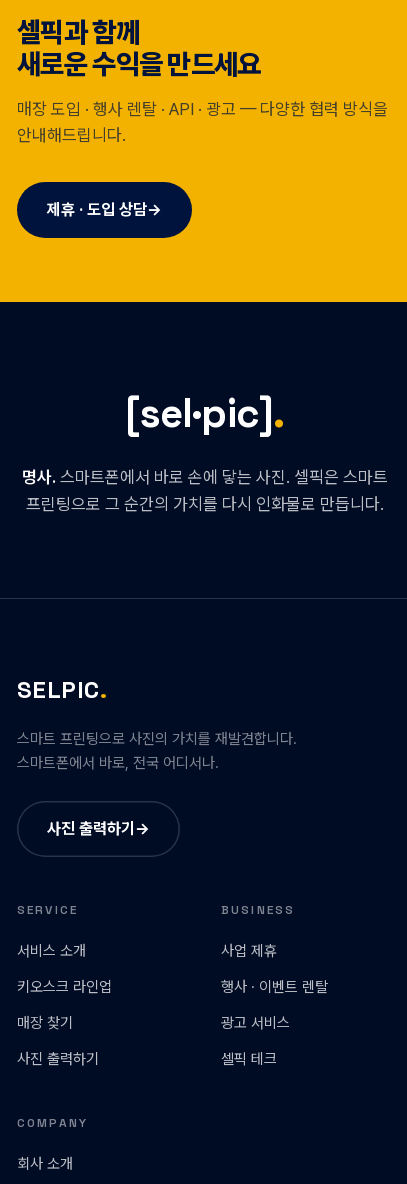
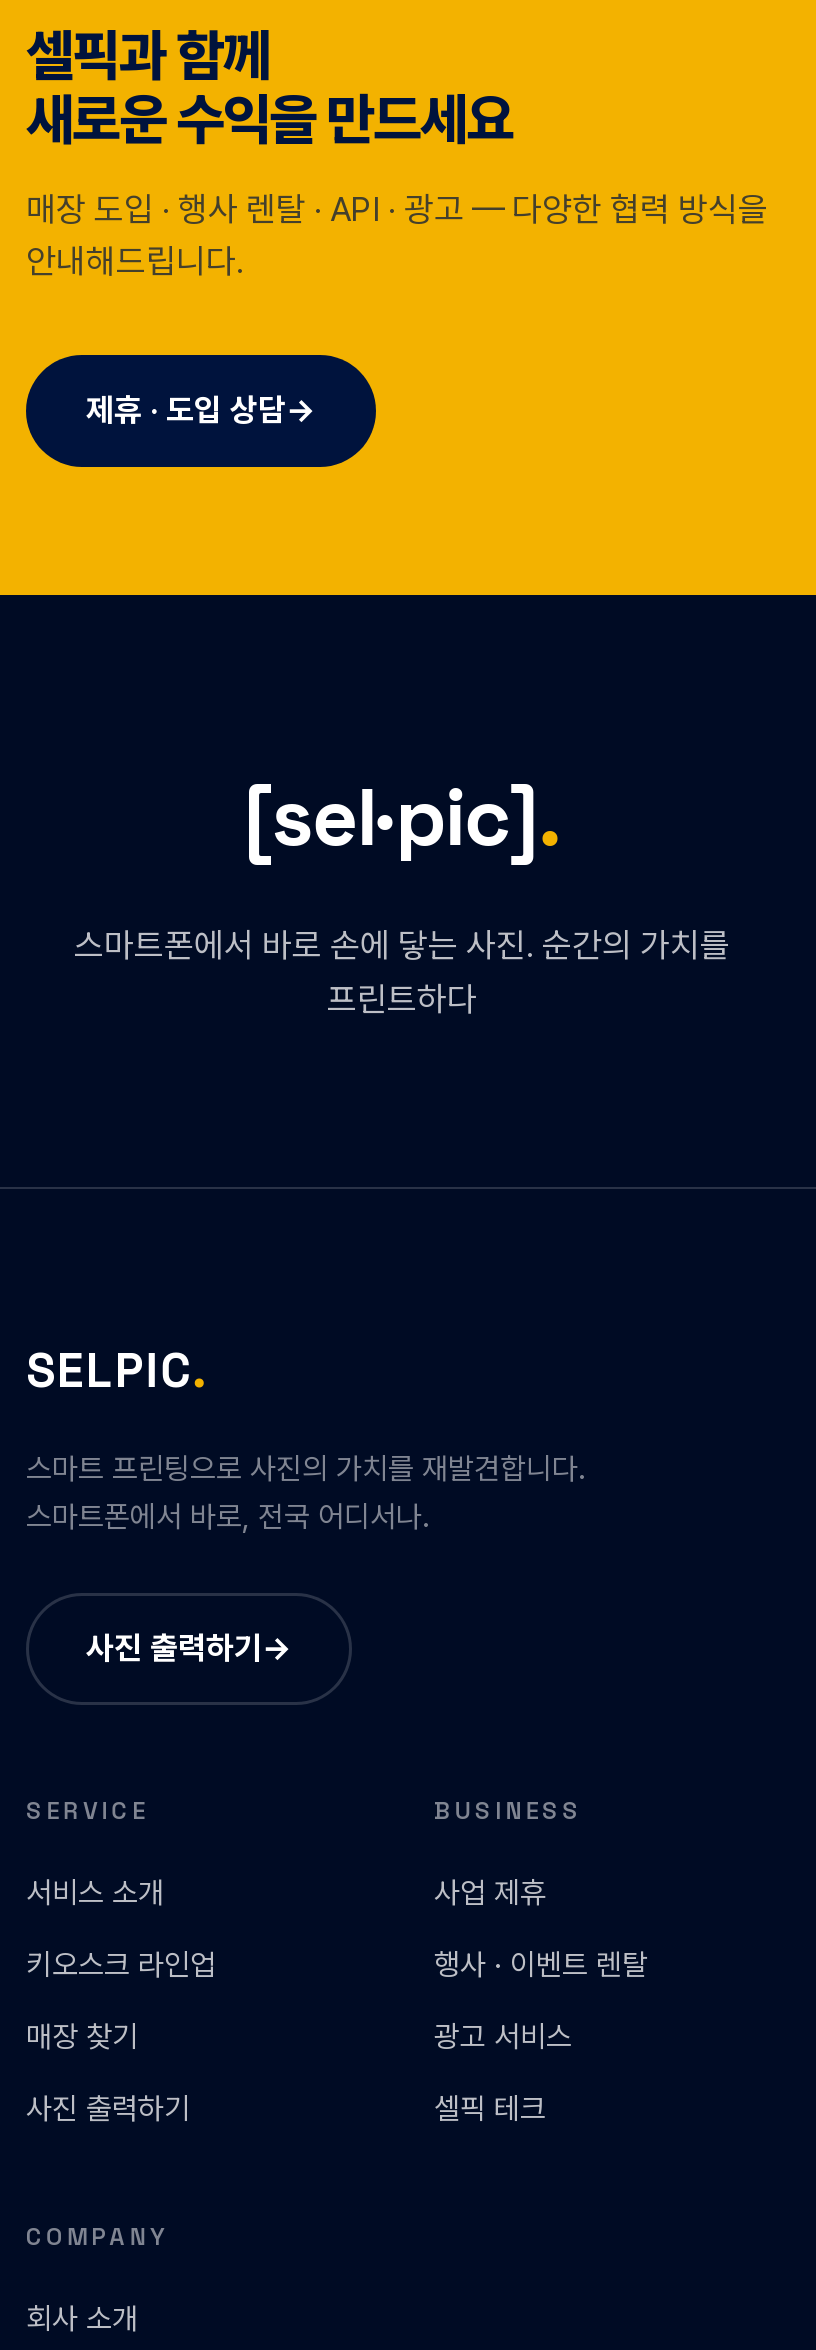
[22,467,388,514] 명사. 스마트폰에서 바로 손에 닿는 사진. 셀픽은 스마트 | 프린팅으로 그 순간의 가치를 다시 인화물로 만듭니다. -> [74,924,730,1018] 스마트폰에서 바로 손에 닿는 사진. 순간의 가치를 | 프린트하다

